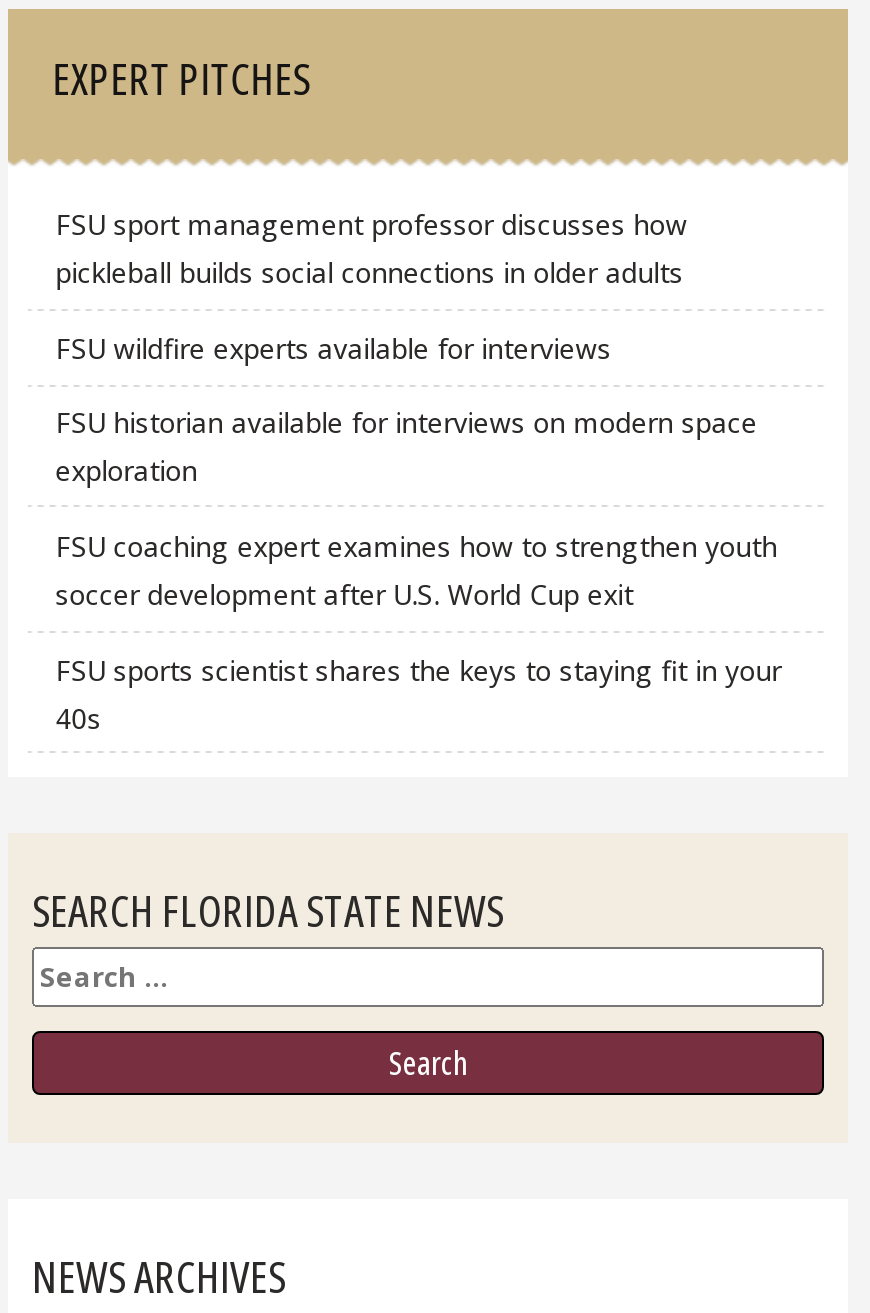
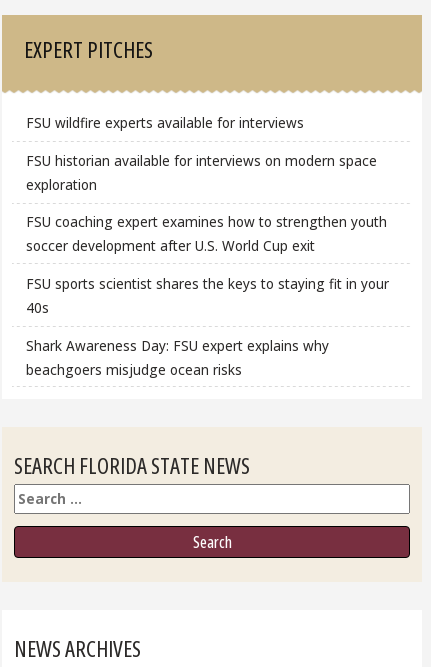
[56,205,688,291] FSU sport management professor discusses how | pickleball builds social connections in older adults -> none
moved [56,329,782,736] -> [26,113,389,317]: FSU wildfire experts available for interviews | FSU historian available for interviews on modern space | exploration | FSU coaching expert examines how to strengthen youth | soccer development after U.S. World Cup exit | FSU sports scientist shares the keys to staying fit in your | 40s
none -> [26,336,329,379] Shark Awareness Day: FSU expert explains why | beachgoers misjudge ocean risks

